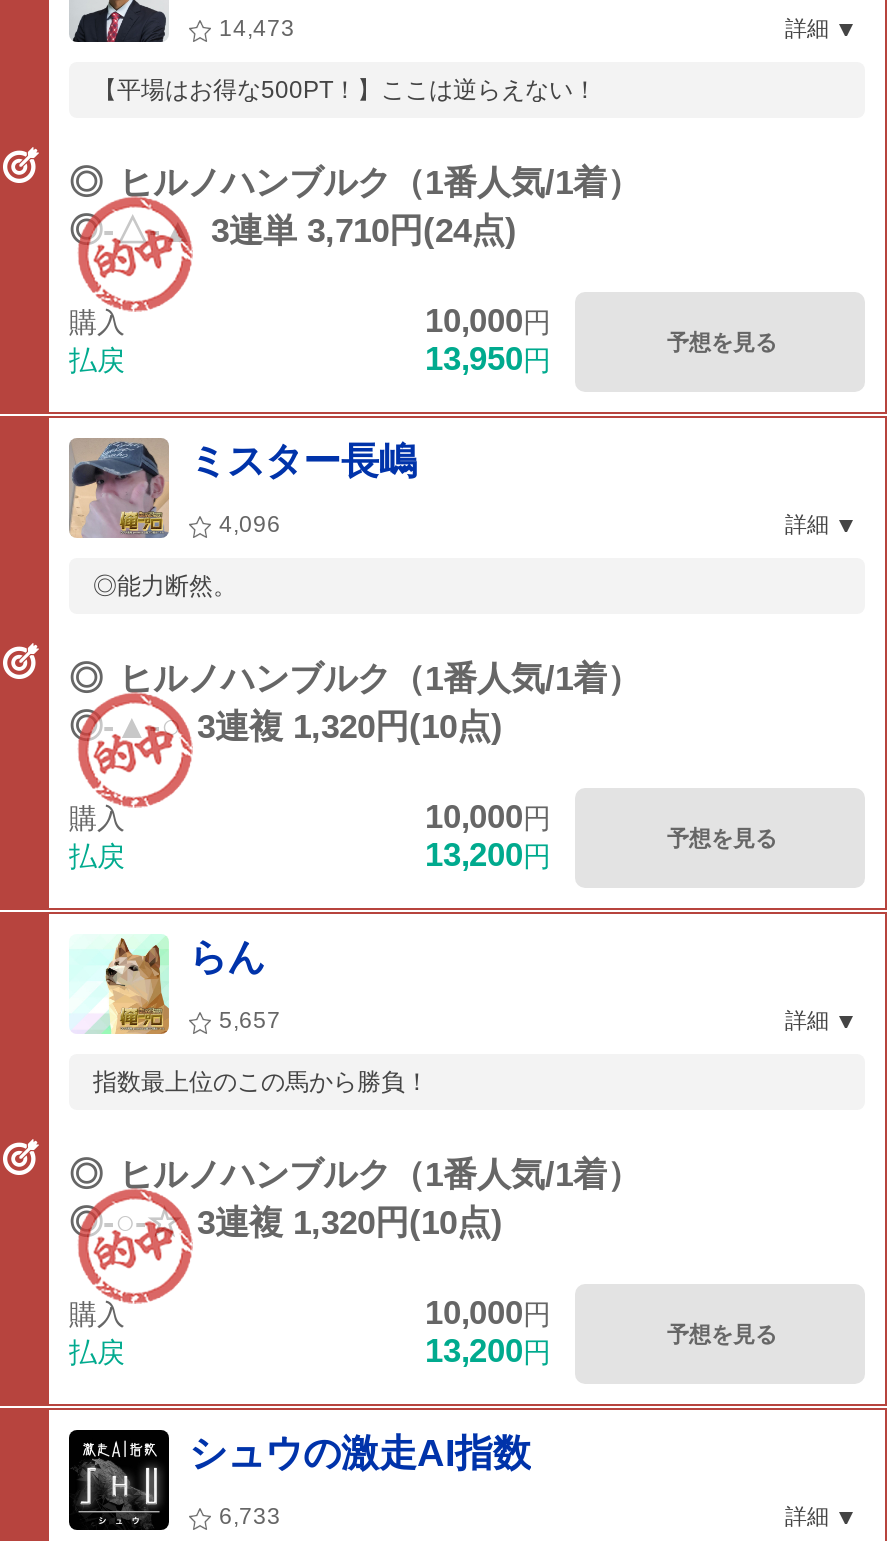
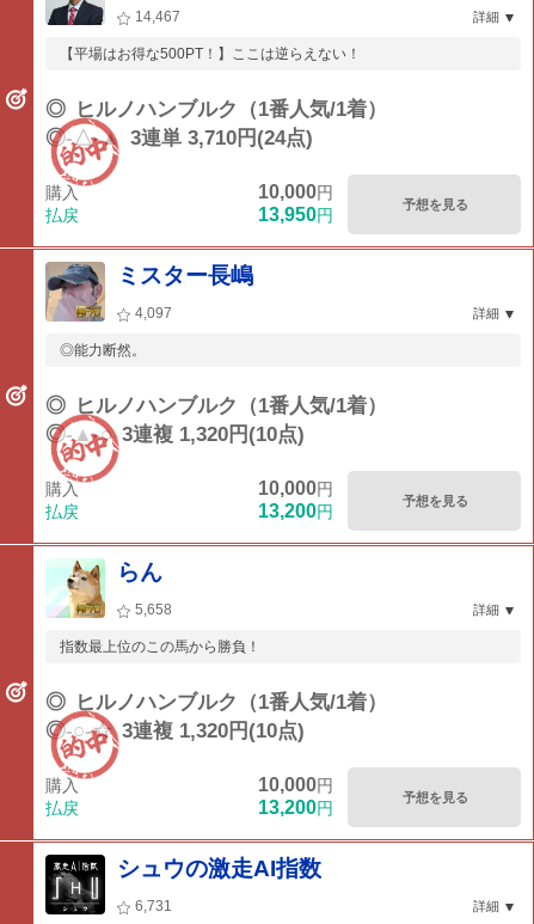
[219,16,295,40] 14,473 -> [135,10,180,24] 14,467
[219,512,281,536] 4,096 -> [135,306,172,320] 4,097
[219,1008,281,1032] 5,657 -> [135,602,172,617] 5,658
[219,1504,281,1528] 6,733 -> [135,899,172,913] 6,731

